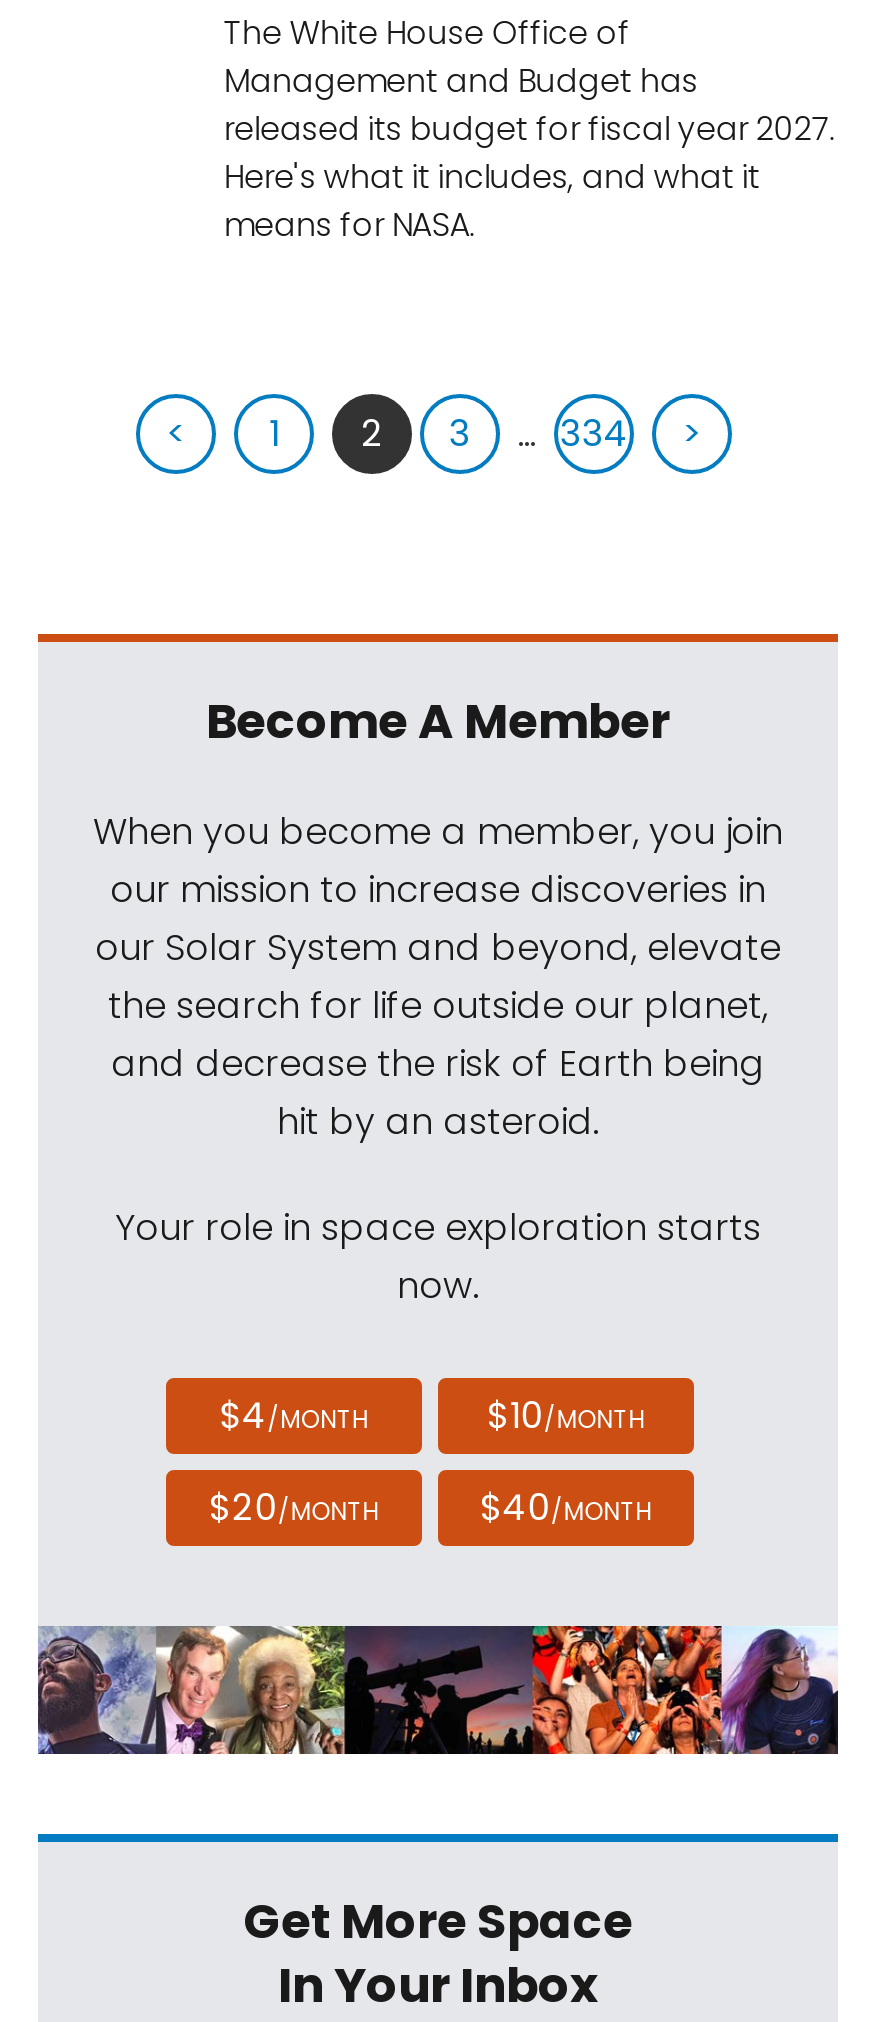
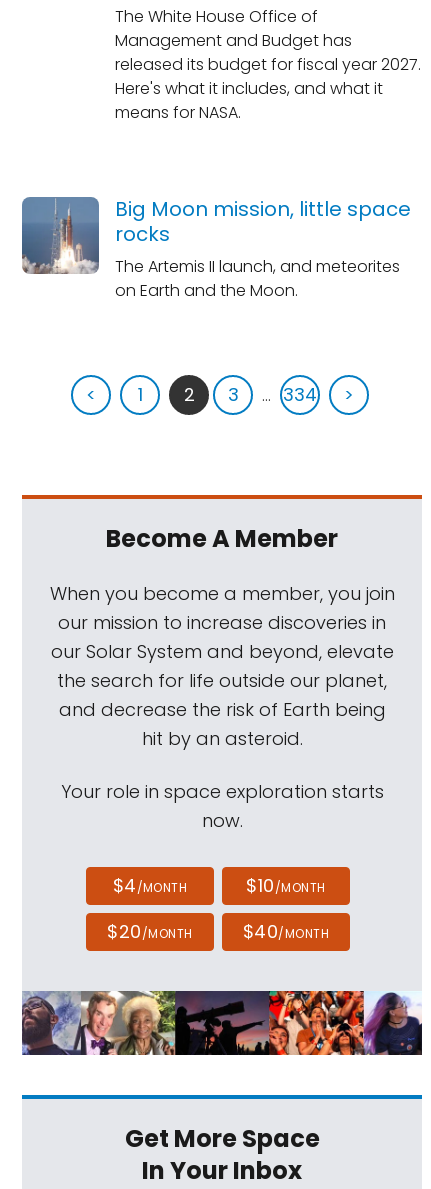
none -> [21,195,411,302] [image] | Big Moon mission, little space | rocks | The Artemis II launch, and meteorites | on Earth and the Moon.

